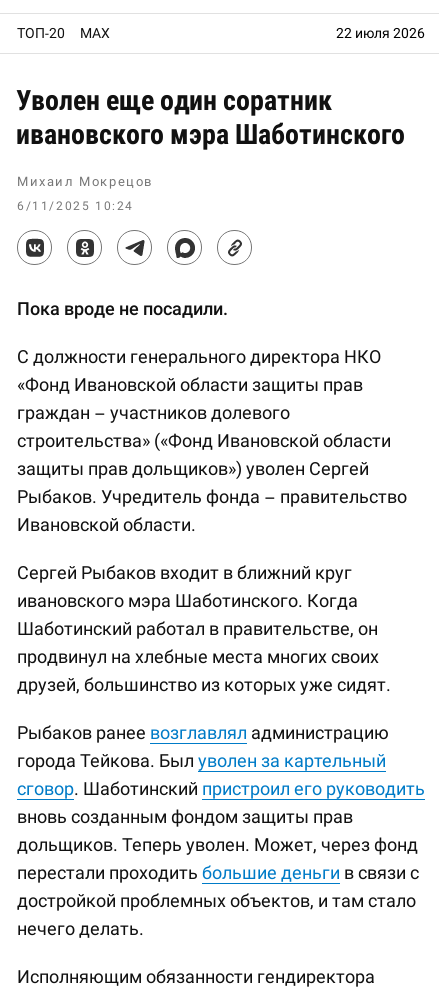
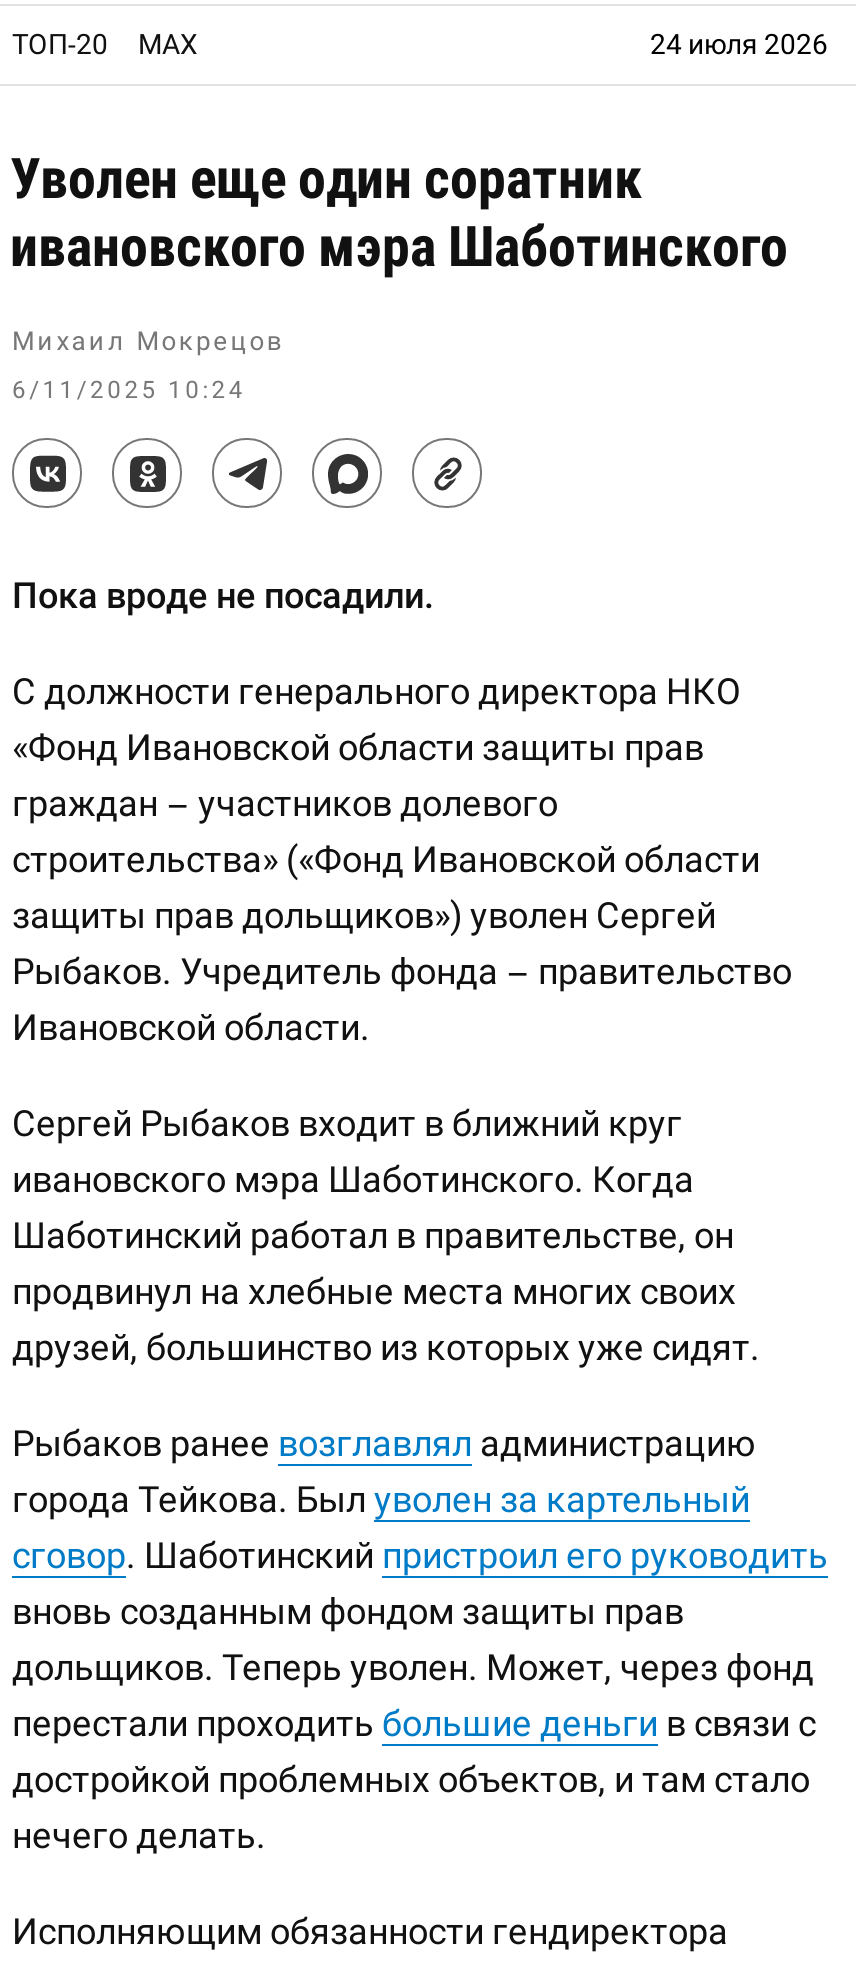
[336,25,425,41] 22 июля 2026 -> [650,28,828,60] 24 июля 2026

